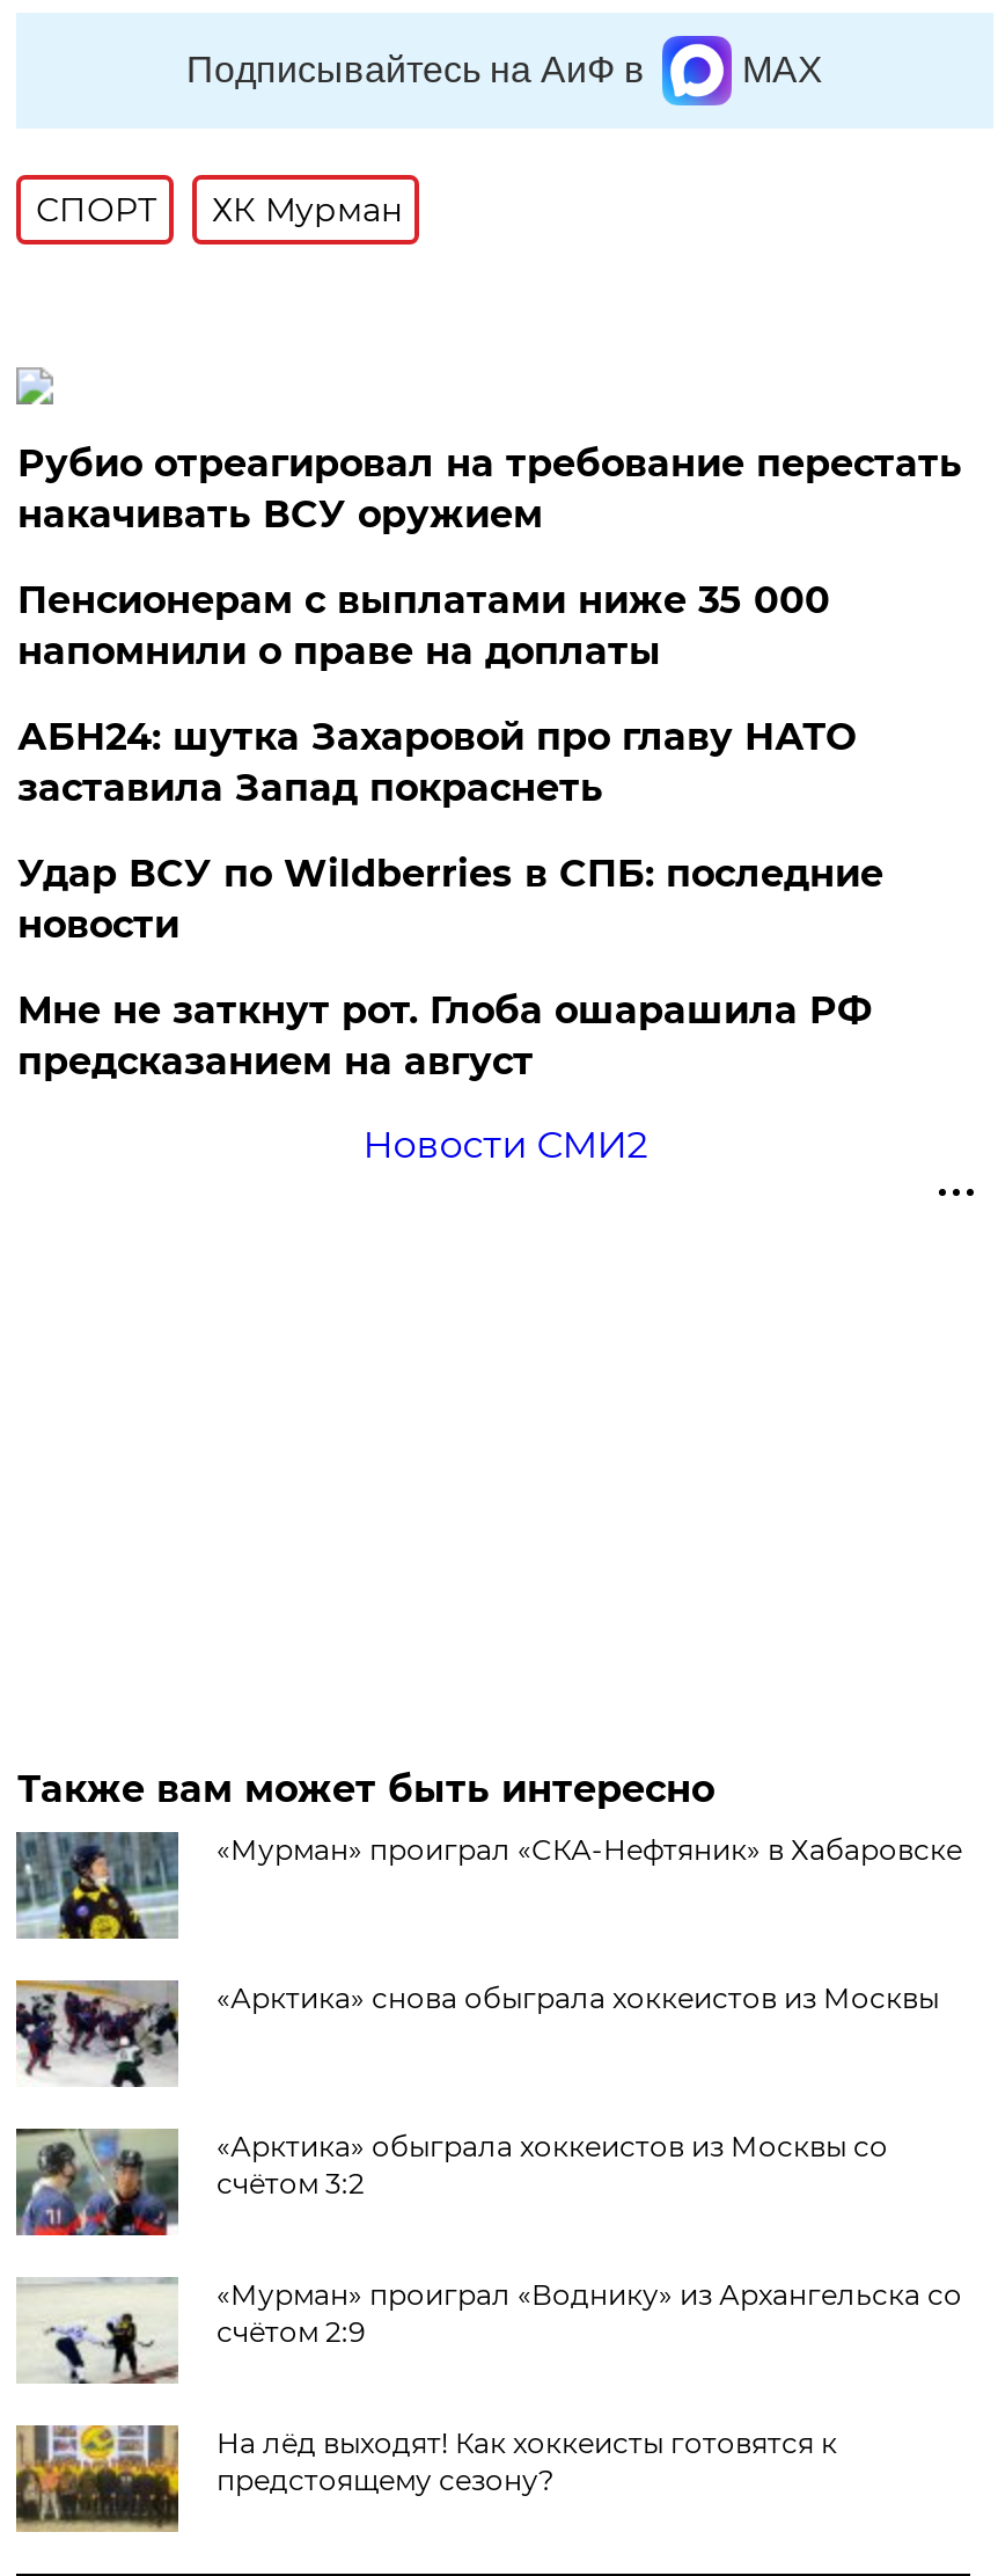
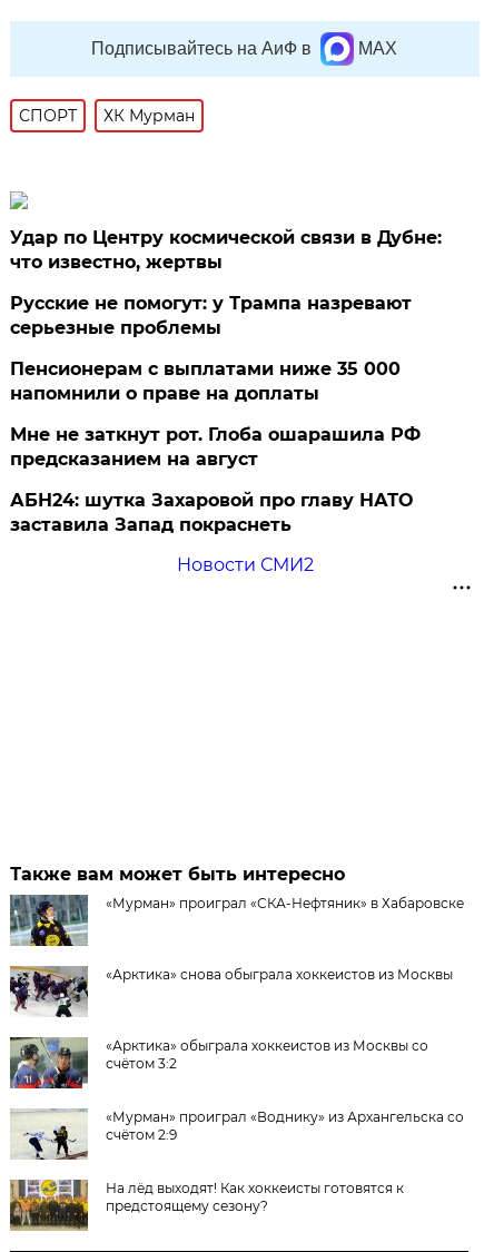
[17,442,962,537] Рубио отреагировал на требование перестать | накачивать ВСУ оружием -> [10,227,442,338] Удар по Центру космической связи в Дубне: | что известно, жертвы | Русские не помогут: у Трампа назревают | серьезные проблемы
moved [17,578,830,673] -> [10,358,401,404]: Пенсионерам с выплатами ниже 35 000 | напомнили о праве на доплаты
moved [17,715,855,810] -> [10,490,413,535]: АБН24: шутка Захаровой про главу НАТО | заставила Запад покраснеть
[17,852,883,947] Удар ВСУ по Wildberries в СПБ: последние | новости -> none
moved [17,988,872,1083] -> [10,424,421,470]: Мне не заткнут рот. Глоба ошарашила РФ | предсказанием на август

